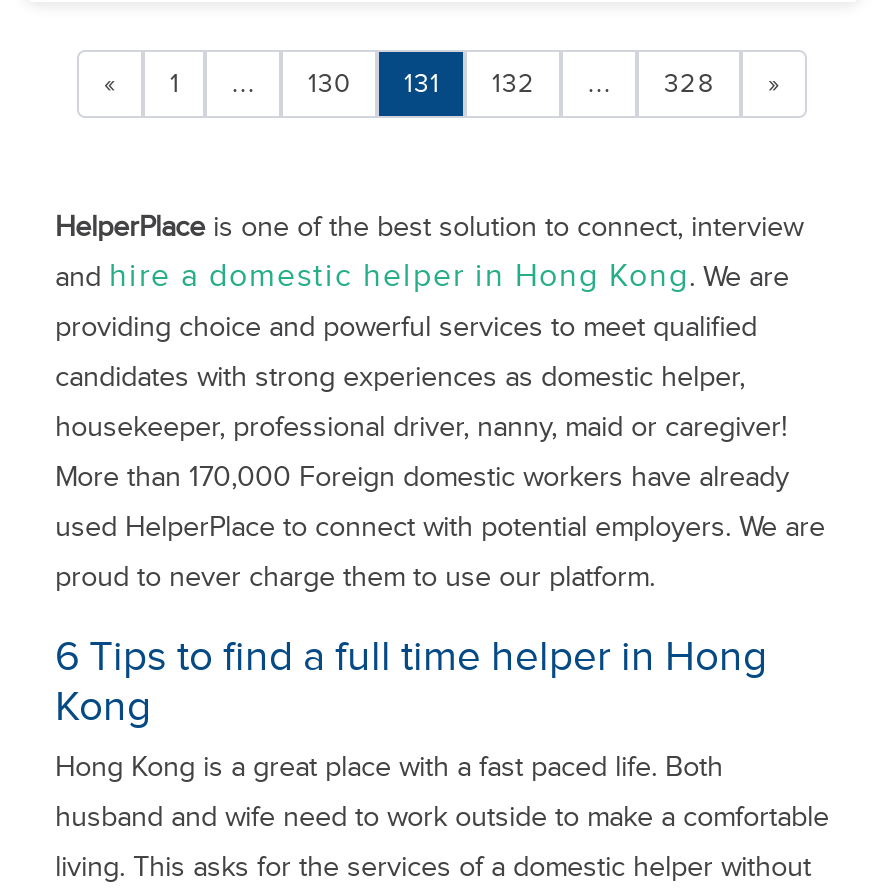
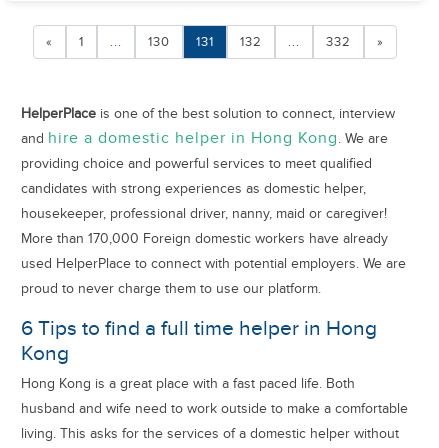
[664,68,716,100] 328 -> [326,34,351,50] 332

